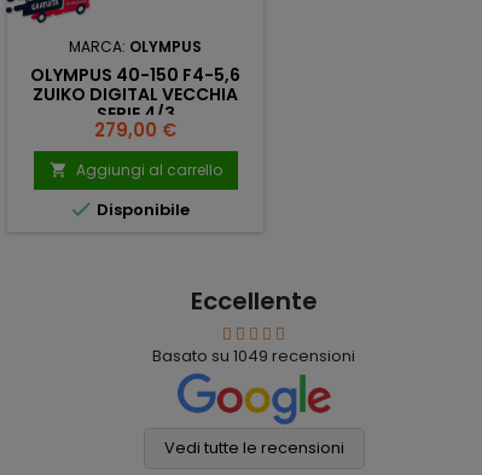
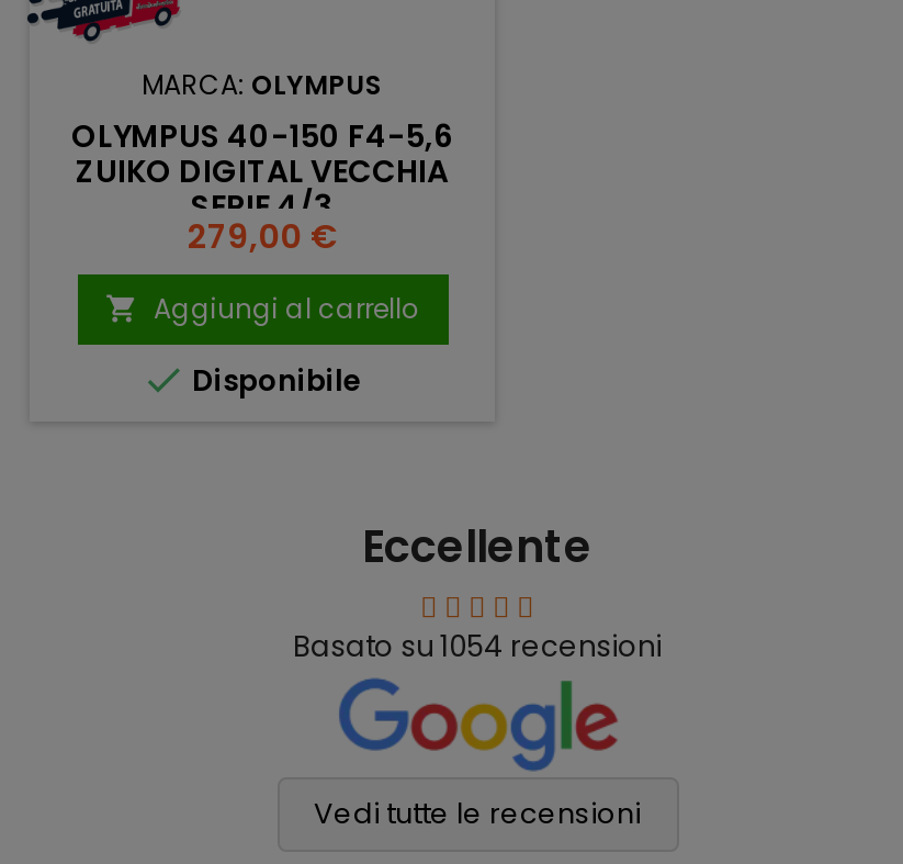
[152,345,355,368] Basato su 1049 recensioni -> [293,627,662,668] Basato su 1054 recensioni

